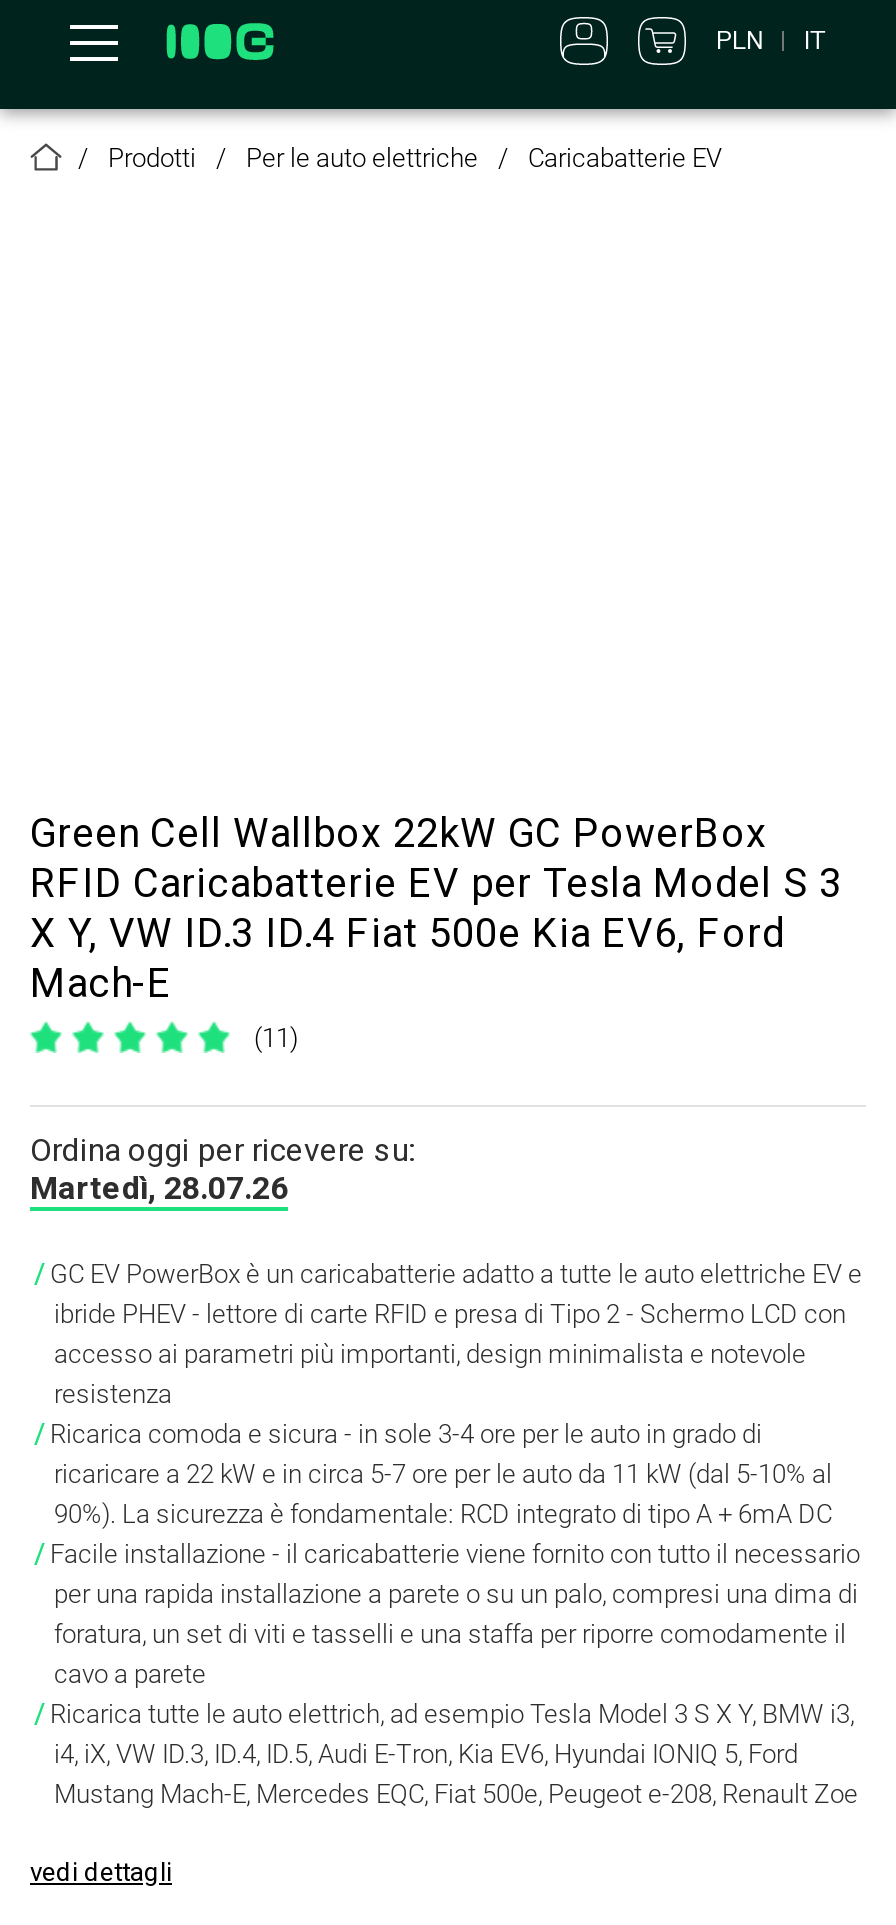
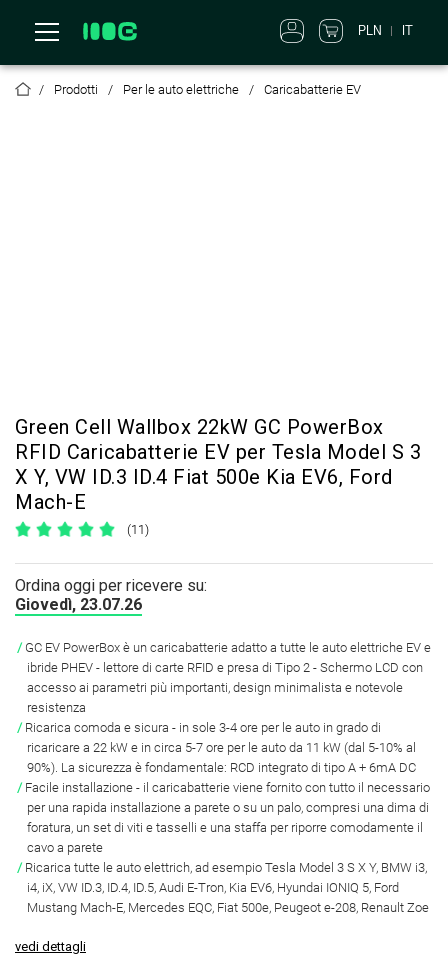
[30,1169,288,1207] Martedì, 28.07.26 -> [15,595,142,614] Giovedì, 23.07.26

